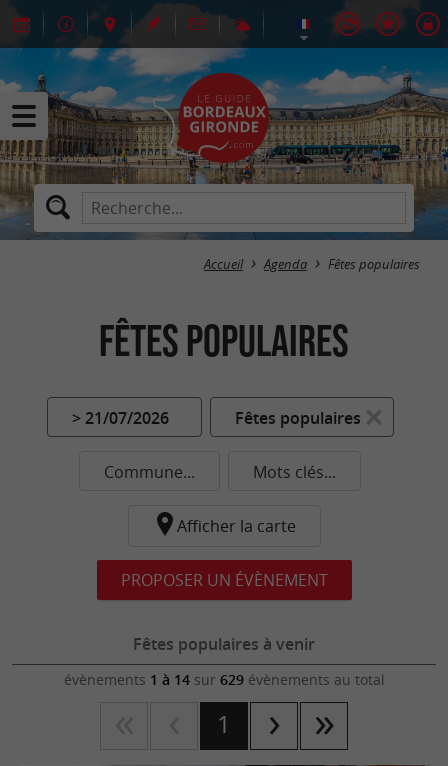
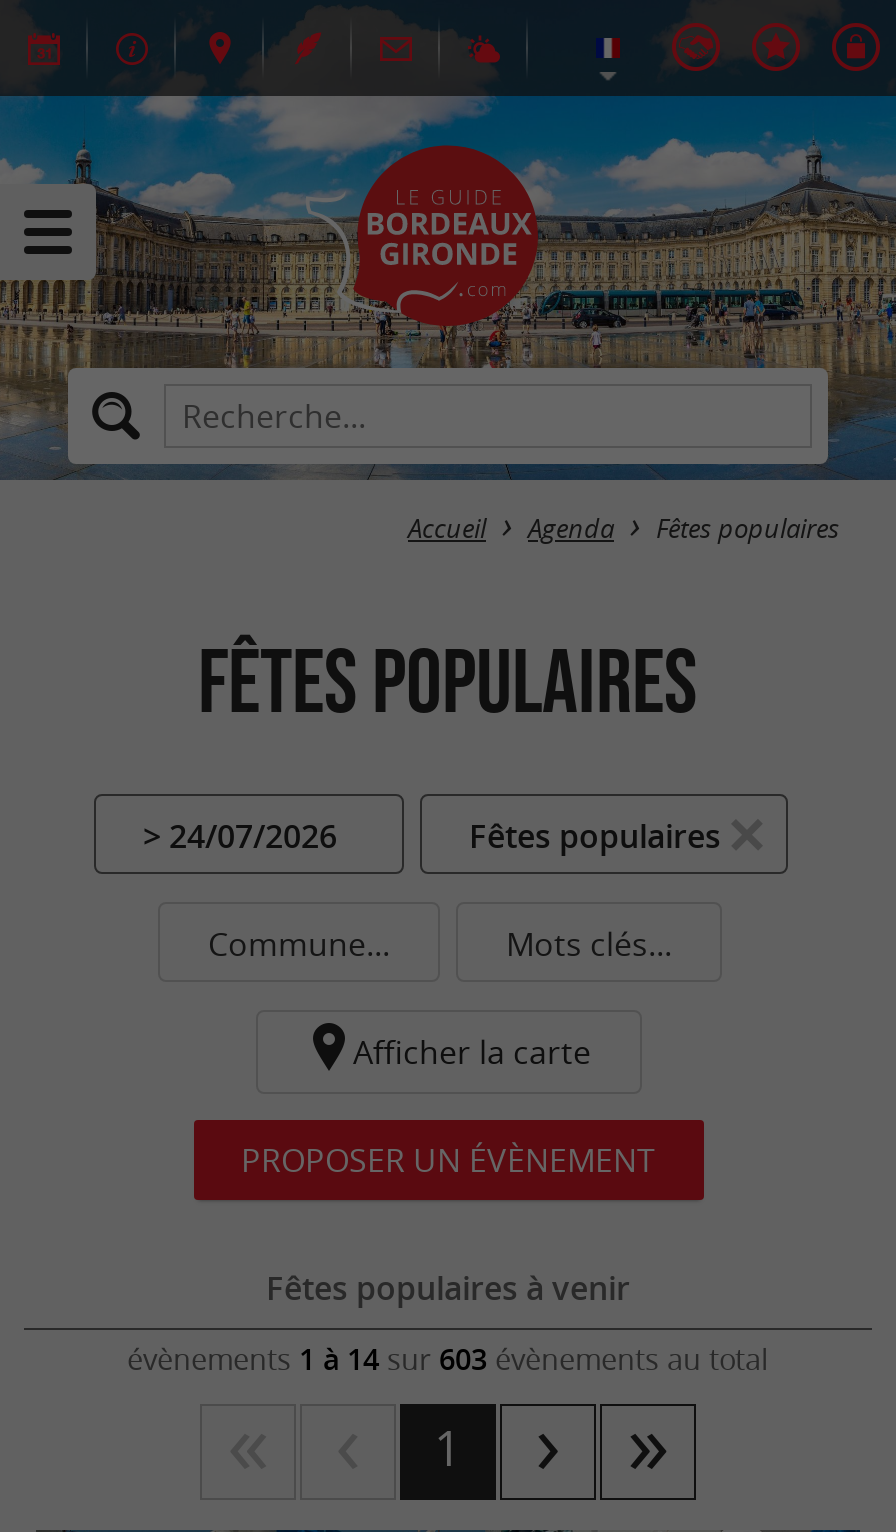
[71,407,168,429] > 21/07/2026 -> [143,814,337,858] > 24/07/2026
[63,670,384,689] évènements 1 à 14 sur 629 évènements au total -> [127,1340,769,1378] évènements 1 à 14 sur 603 évènements au total

